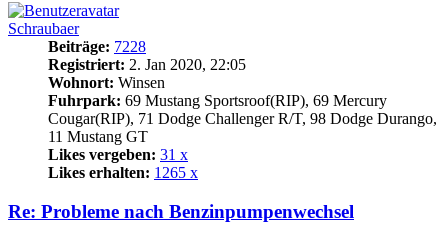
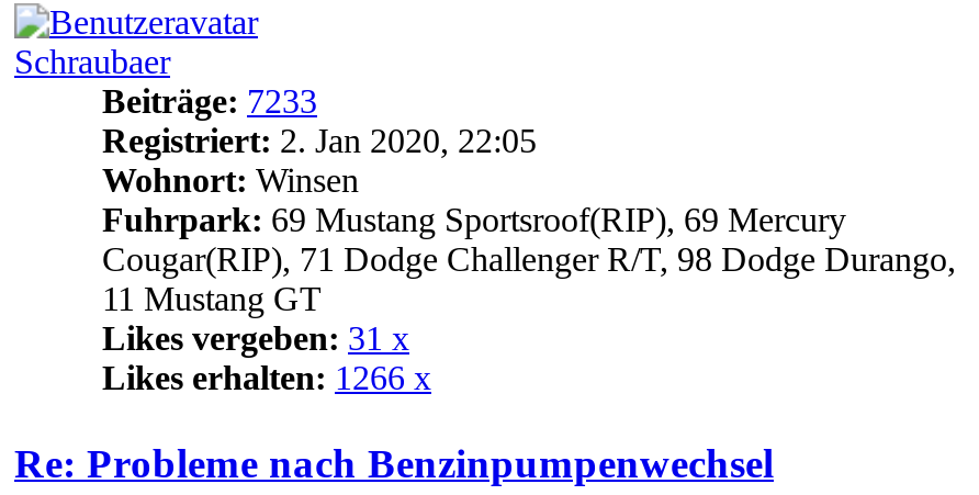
[48,38,146,55] Beiträge: 7228 -> [102,82,317,119] Beiträge: 7233
[48,164,198,181] Likes erhalten: 1265 x -> [102,358,431,396] Likes erhalten: 1266 x

